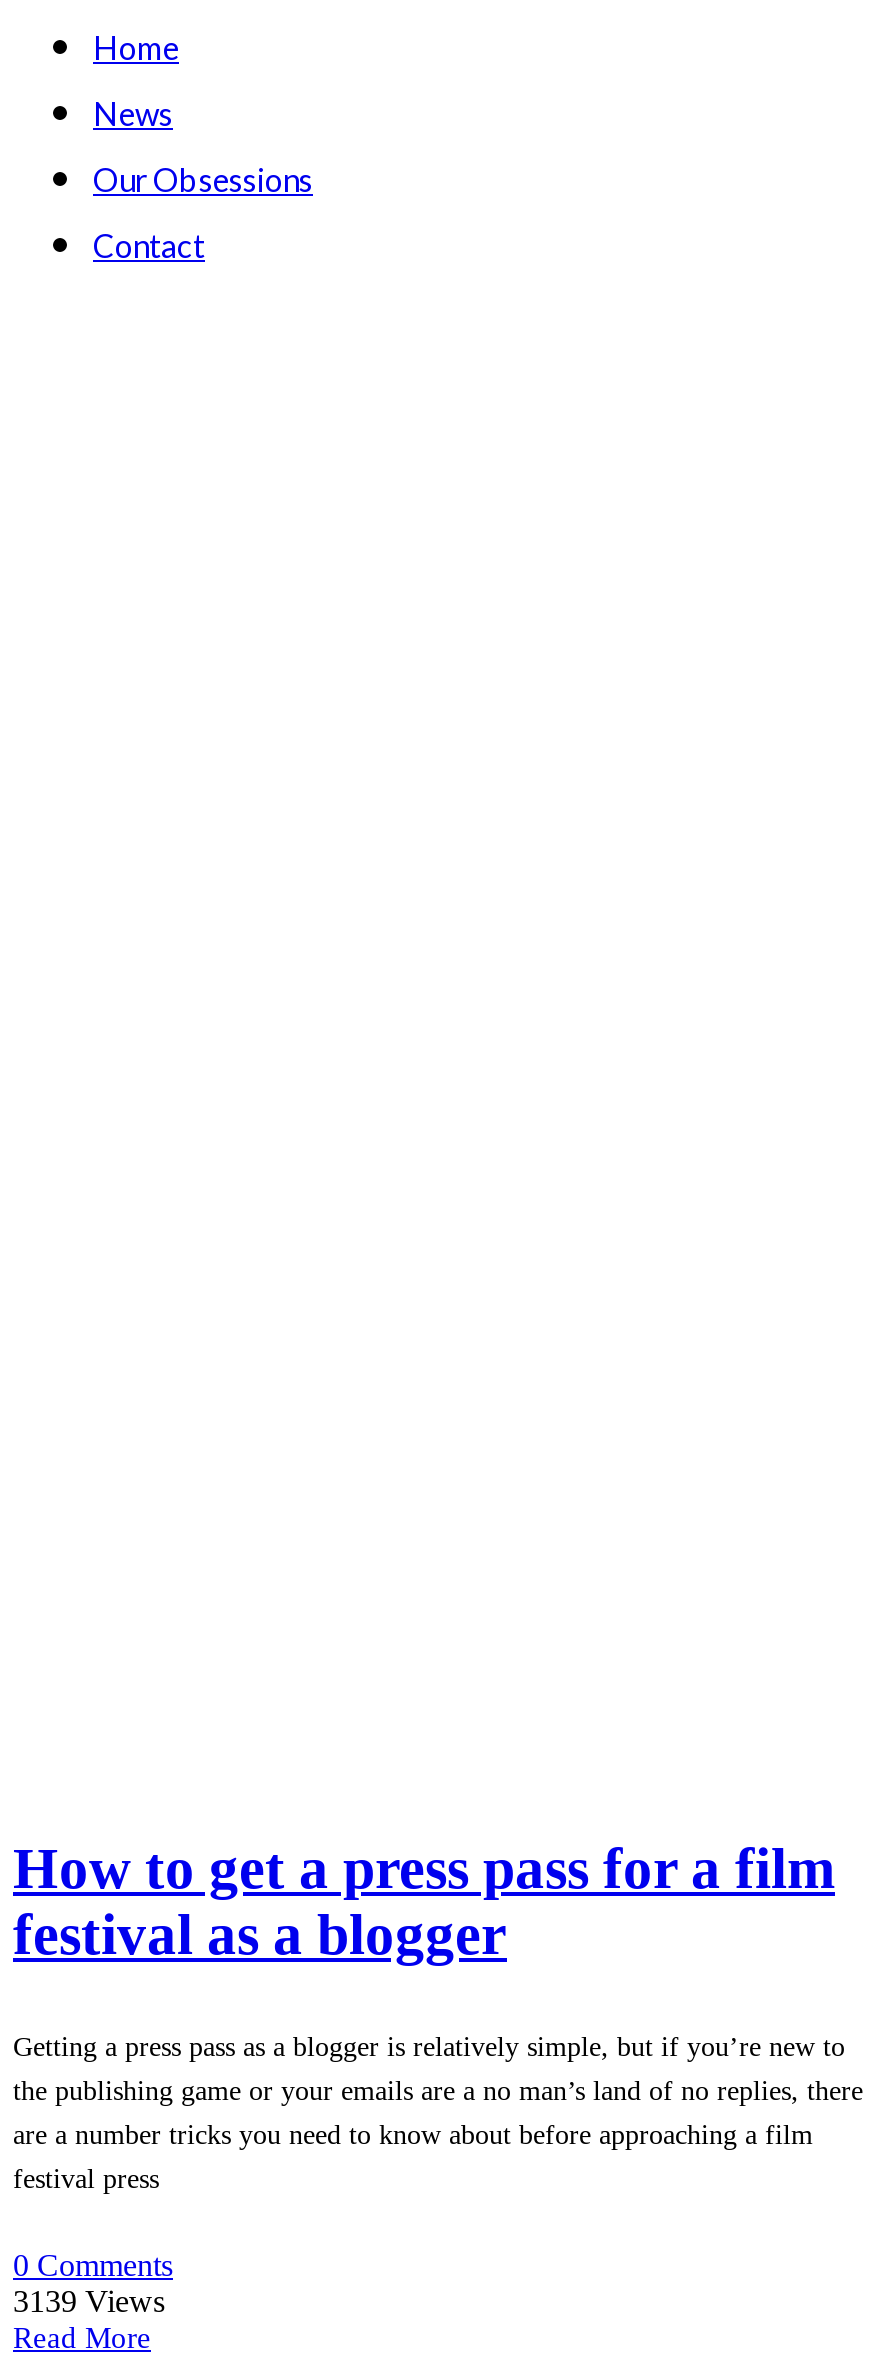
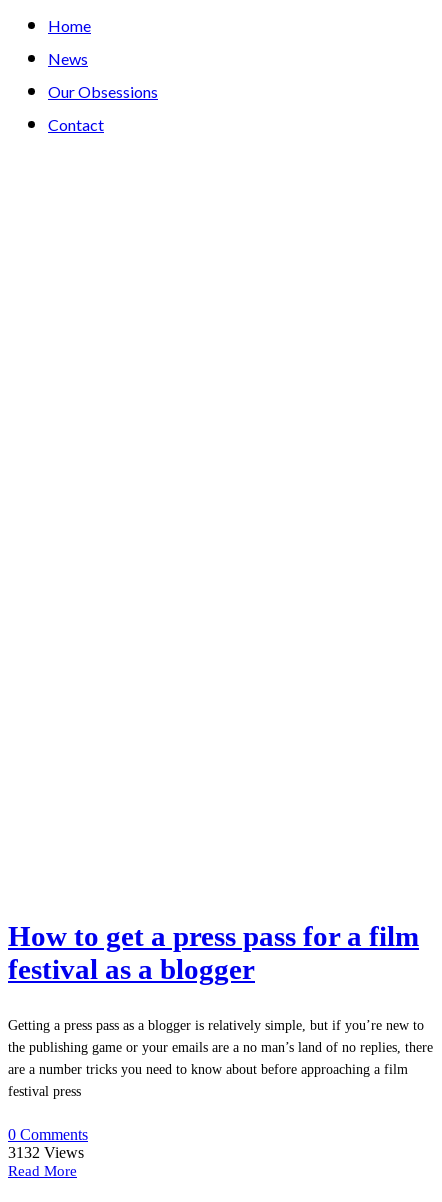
[13,2284,165,2318] 3139 Views -> [8,1144,84,1161] 3132 Views

